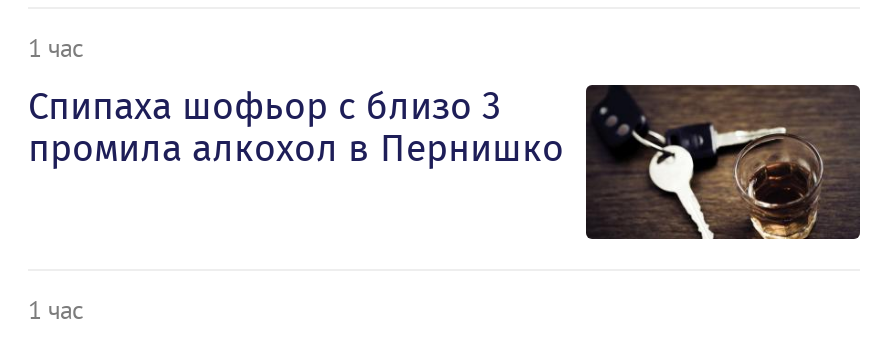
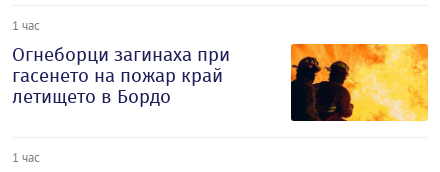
[28,82,564,170] Спипаха шофьор с близо 3 | промила алкохол в Пернишко -> [12,43,230,108] Огнеборци загинаха при | гасенето на пожар край | летището в Бордо
[584,82,862,242] [image] -> [290,43,429,122] [image]

